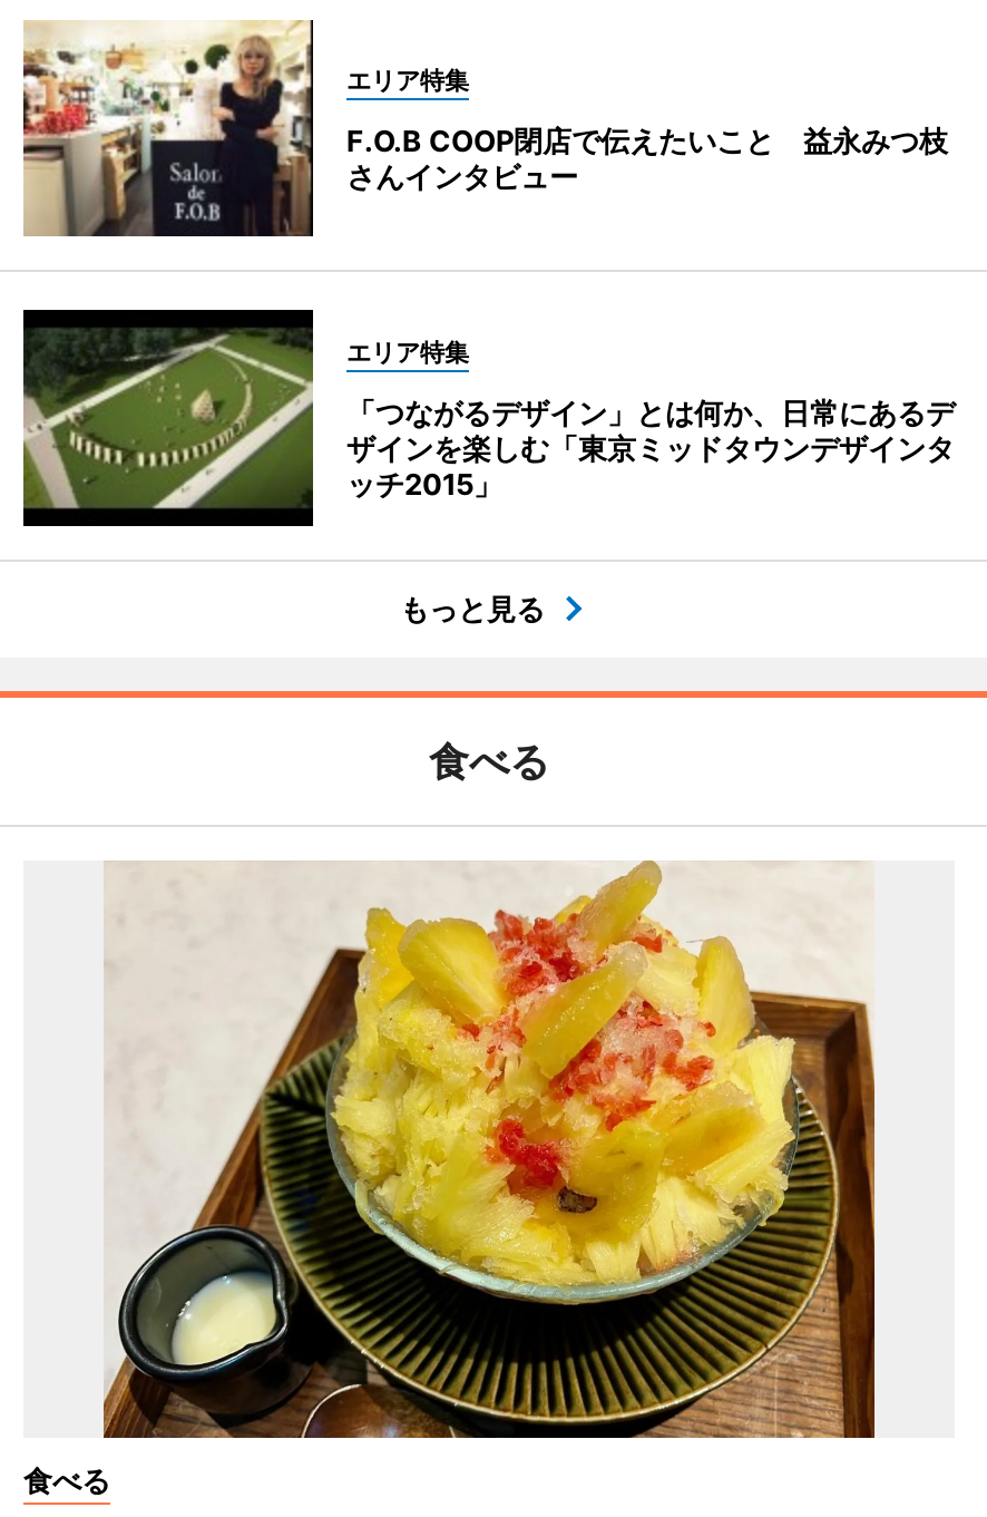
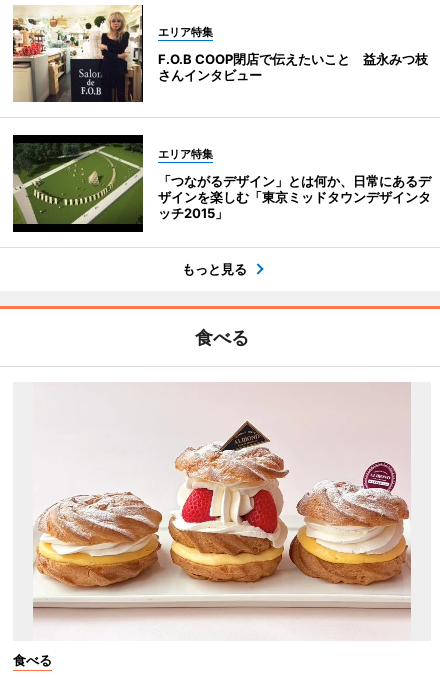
[68,860,910,1440] [image] -> [32,383,412,641] [image]

